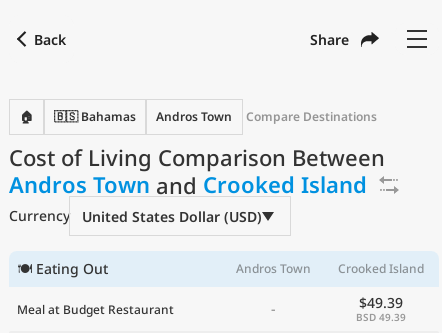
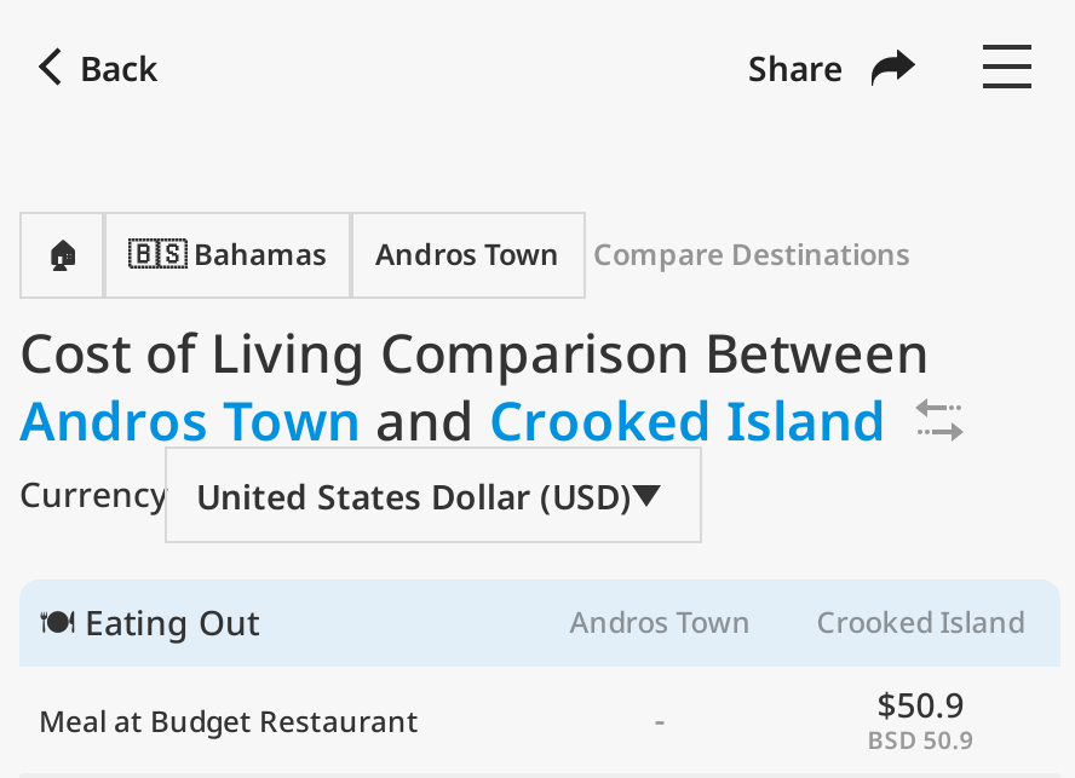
[359,293,403,312] $49.39 -> [877,682,964,728] $50.9
[356,310,406,324] BSD 49.39 -> [867,723,974,757] BSD 50.9

